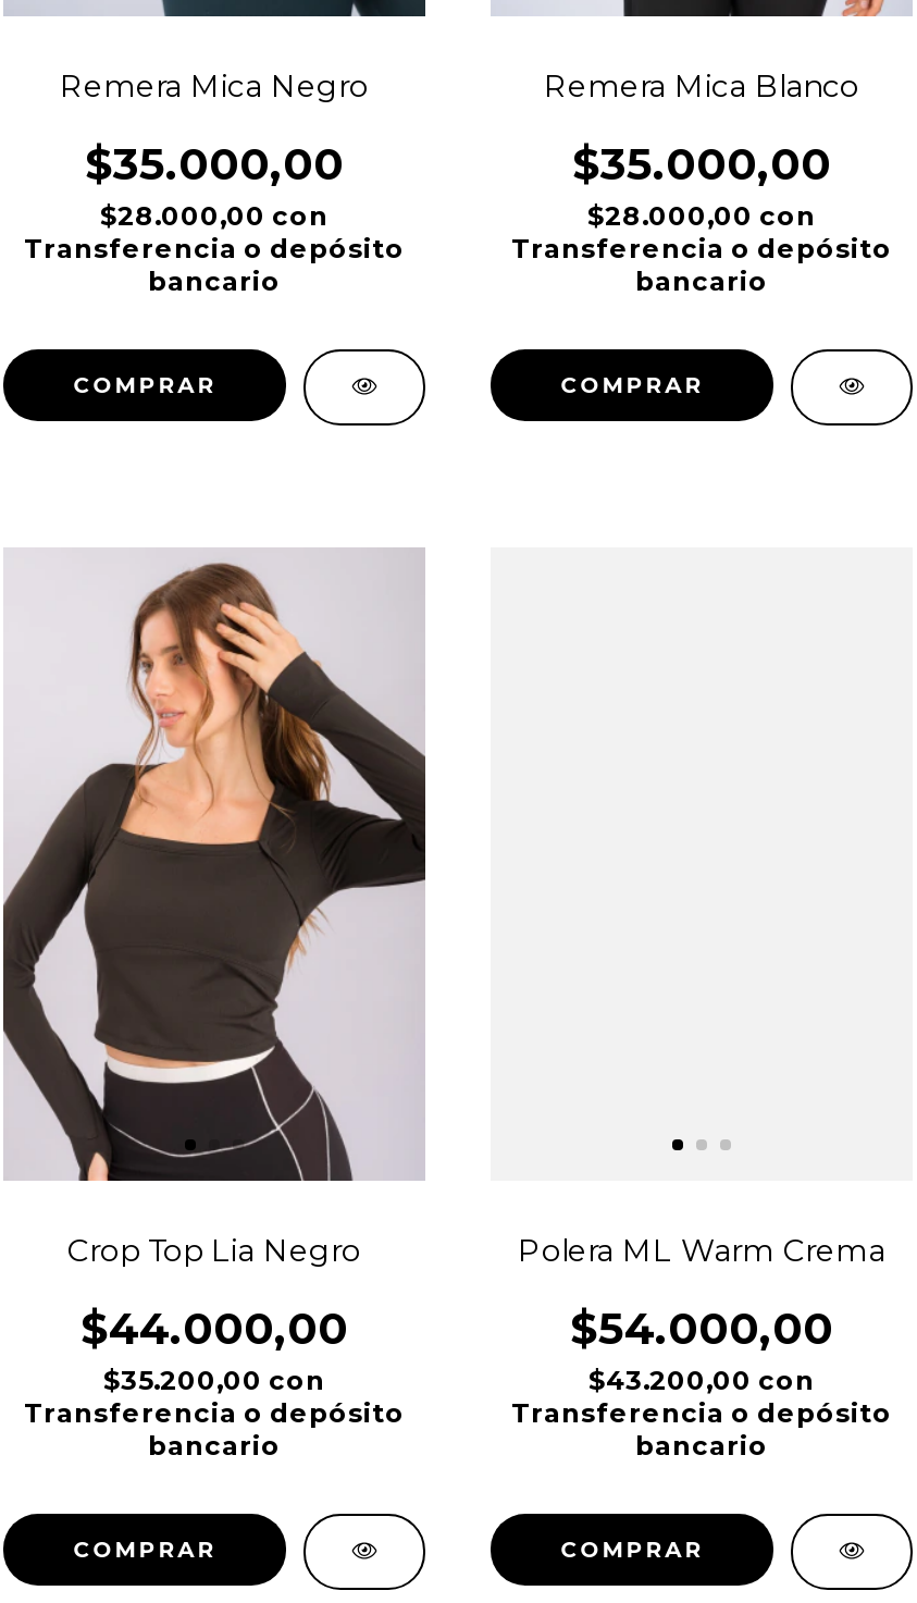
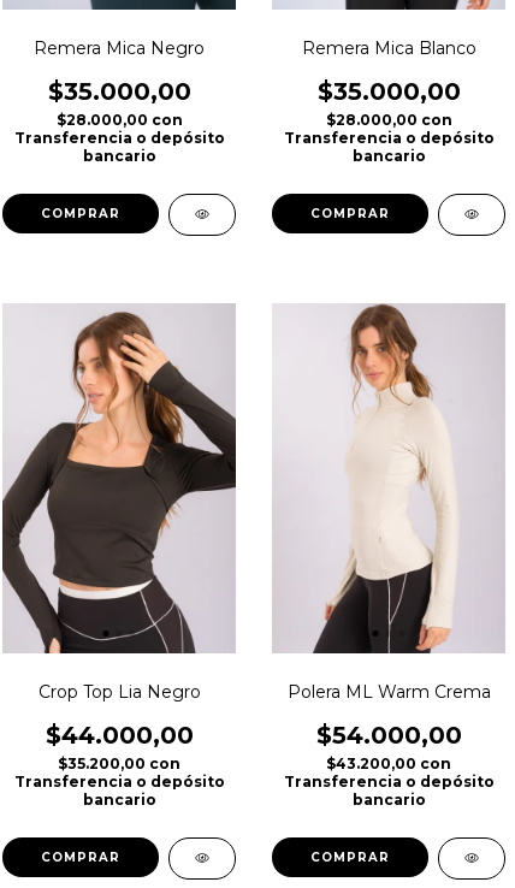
none -> [273,303,504,655] [image]

